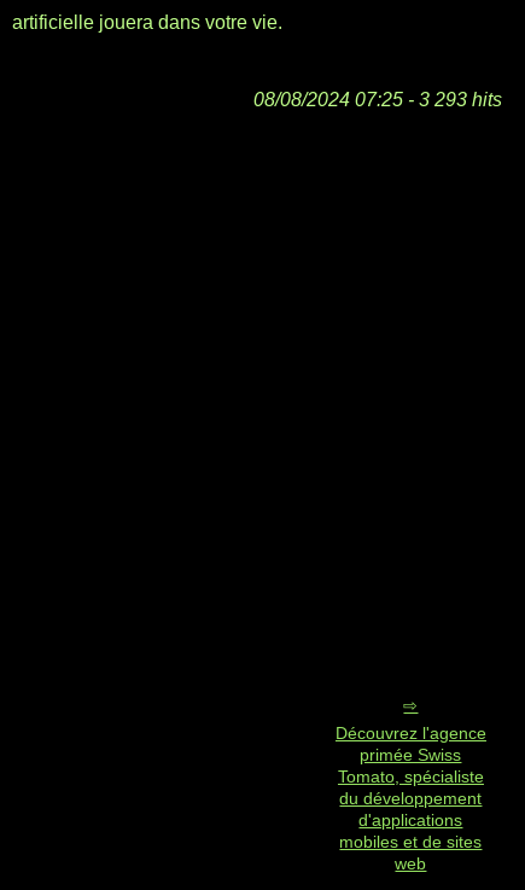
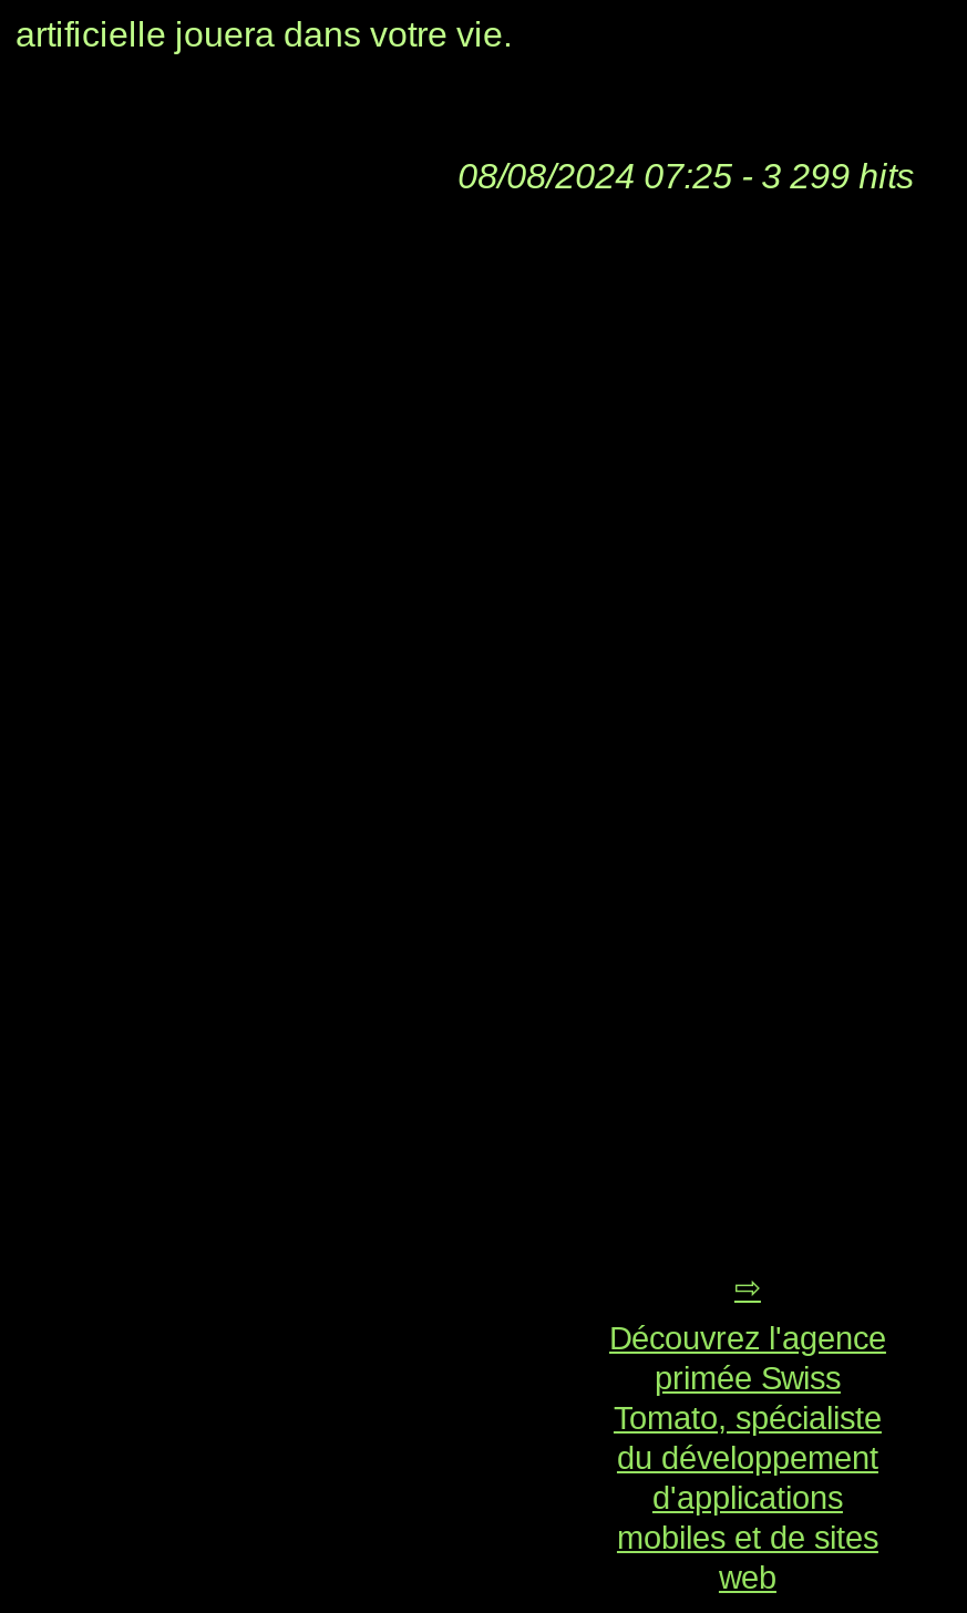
[253,89,502,109] 08/08/2024 07:25 - 3 293 hits -> [458,156,914,194] 08/08/2024 07:25 - 3 299 hits

